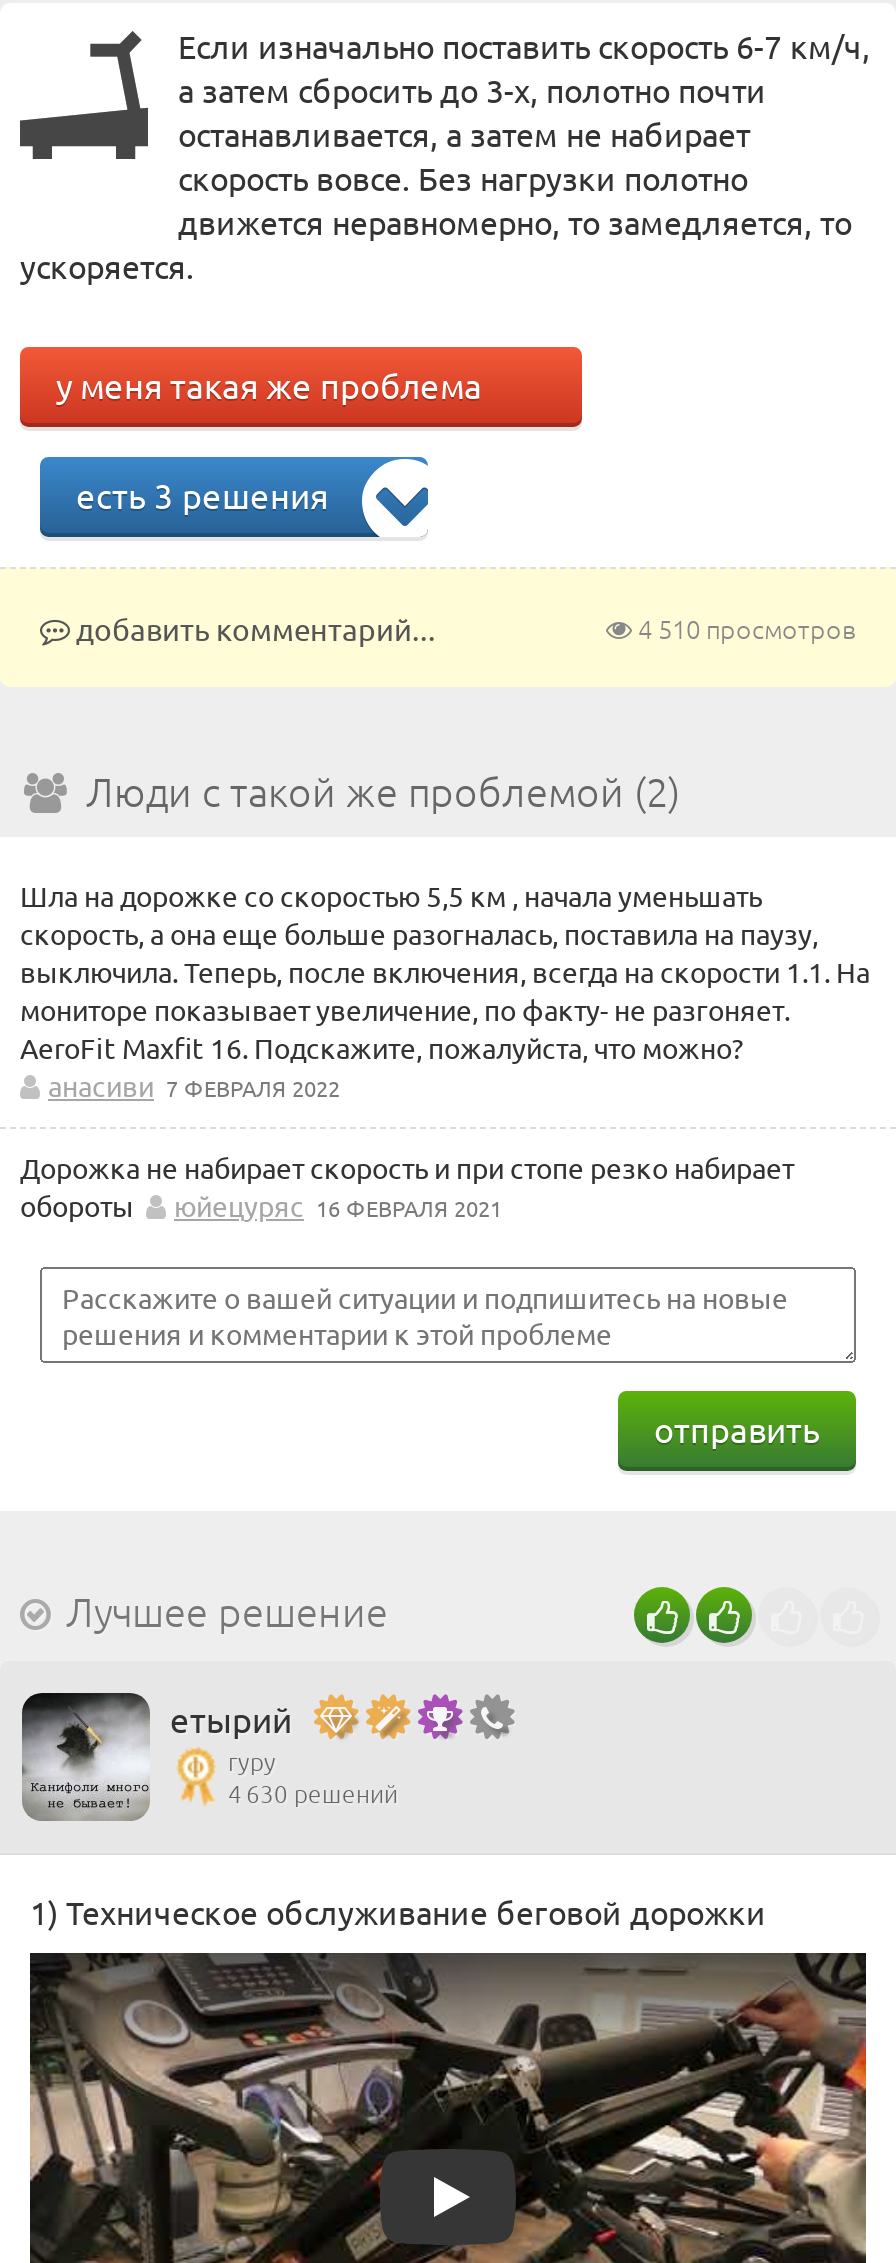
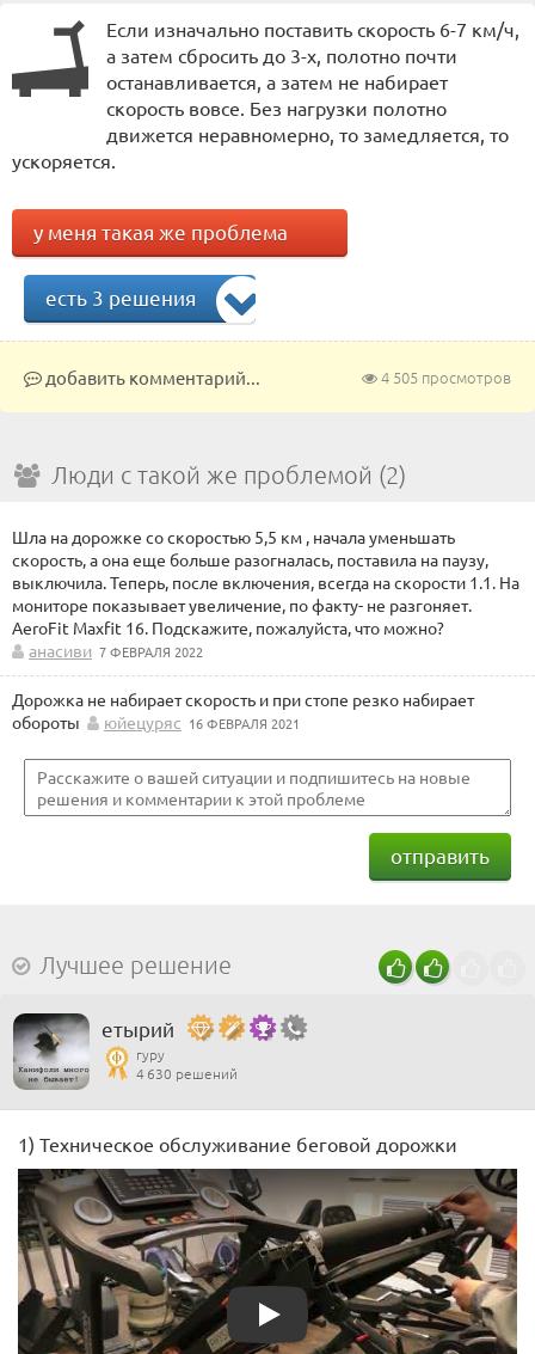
[632,609,856,647] 4 510 просмотров -> [377,366,511,388] 4 505 просмотров

